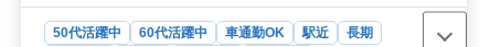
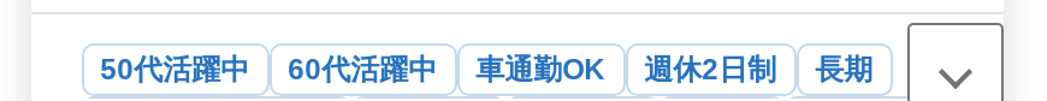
[302,25,328,41] 駅近 -> [644,53,776,87] 週休2日制

